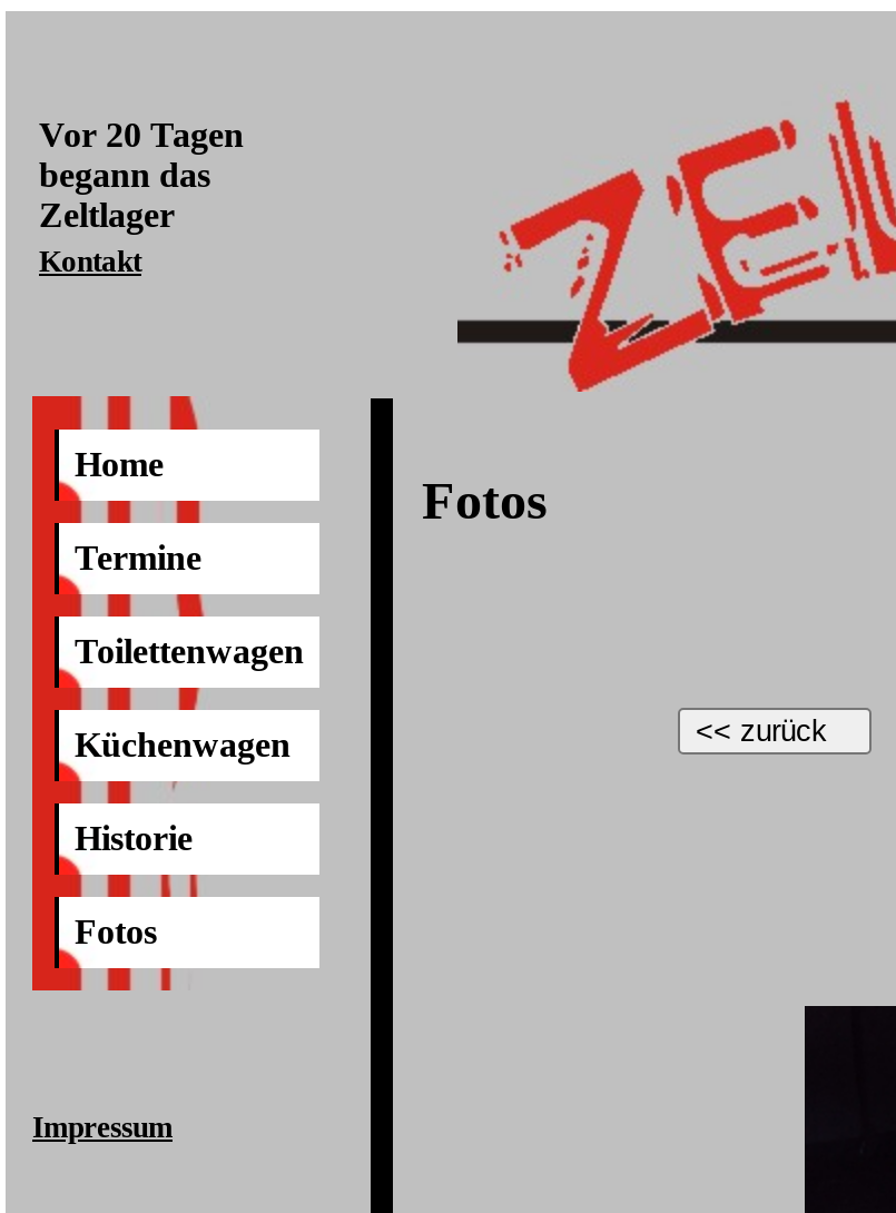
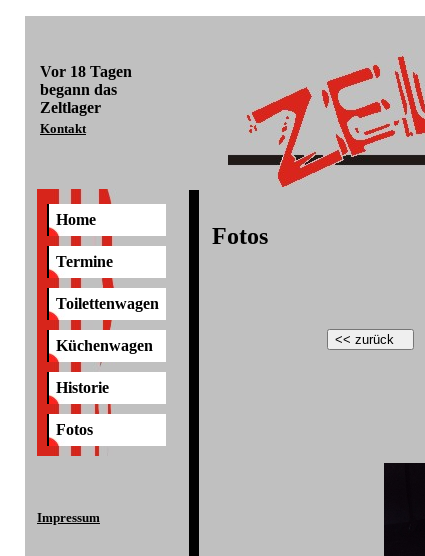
[39,116,244,154] Vor 20 Tagen -> [40,63,132,80] Vor 18 Tagen

